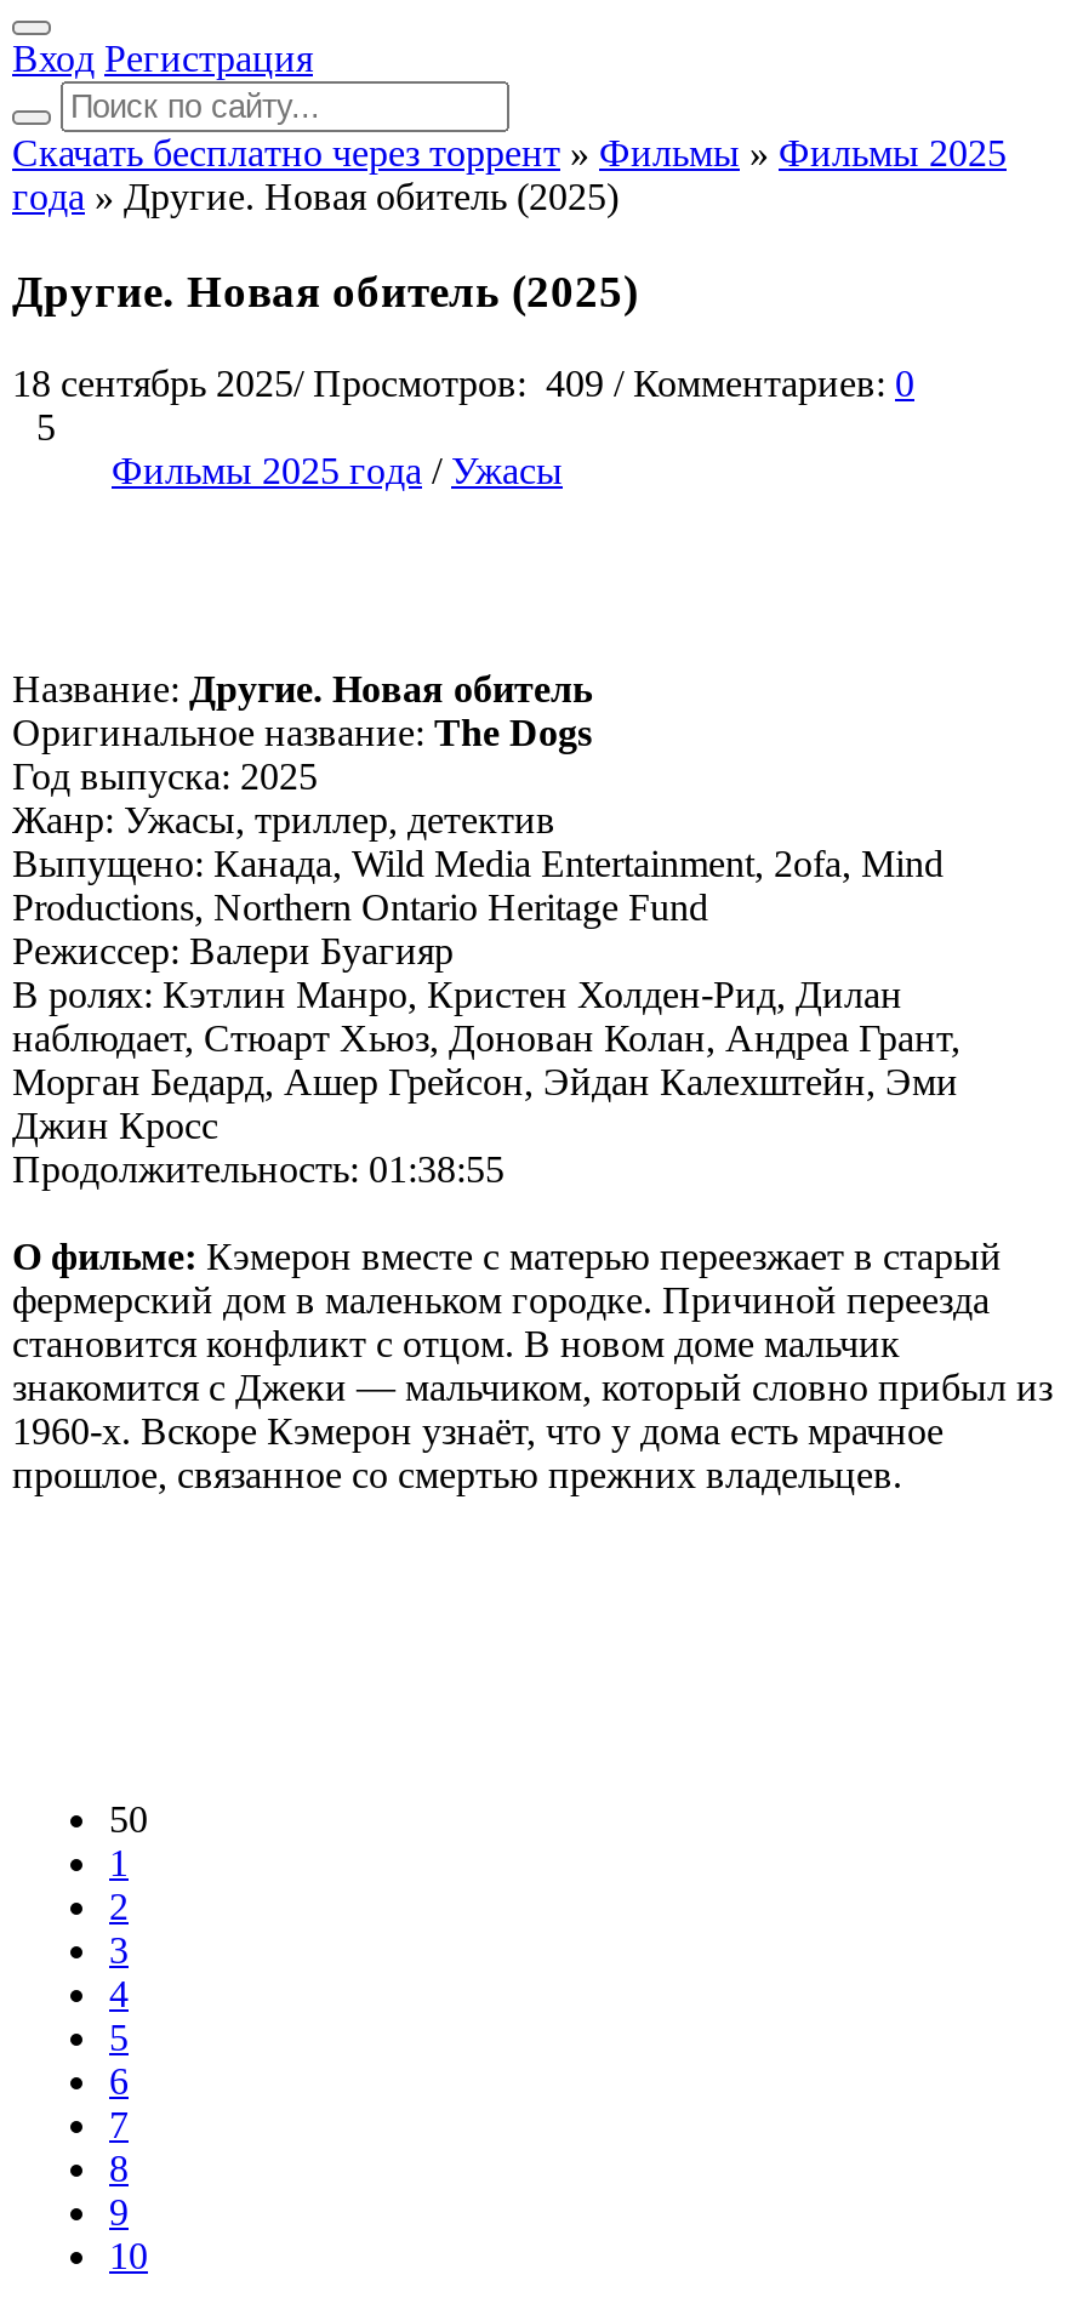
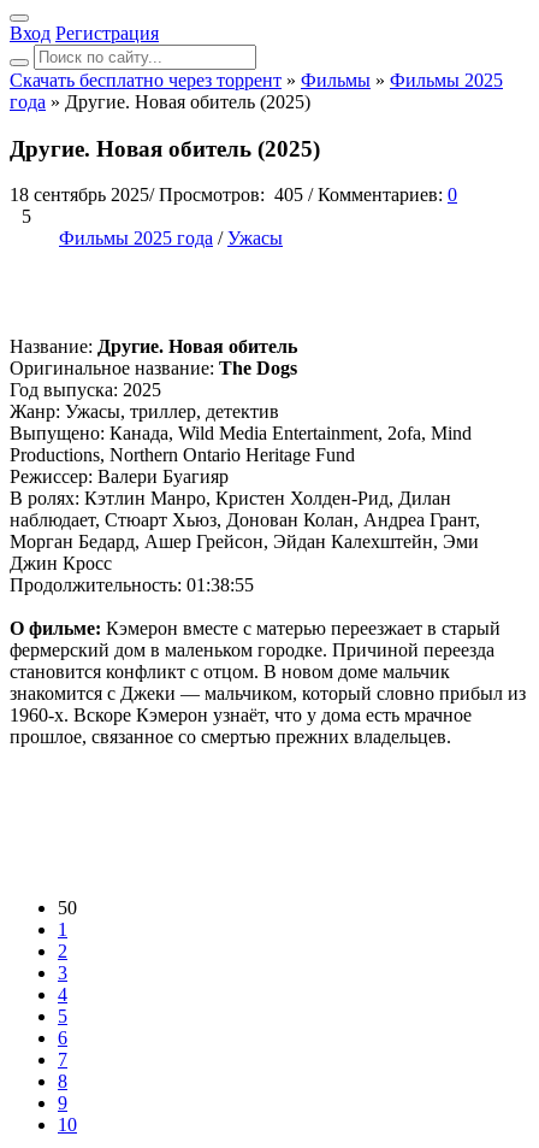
[12,364,914,405] 18 сентябрь 2025/ Просмотров: 409 / Комментариев: 0 -> [10,185,457,205] 18 сентябрь 2025/ Просмотров: 405 / Комментариев: 0

